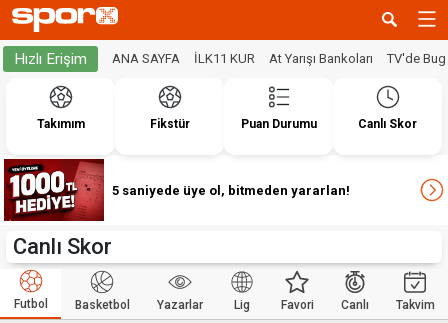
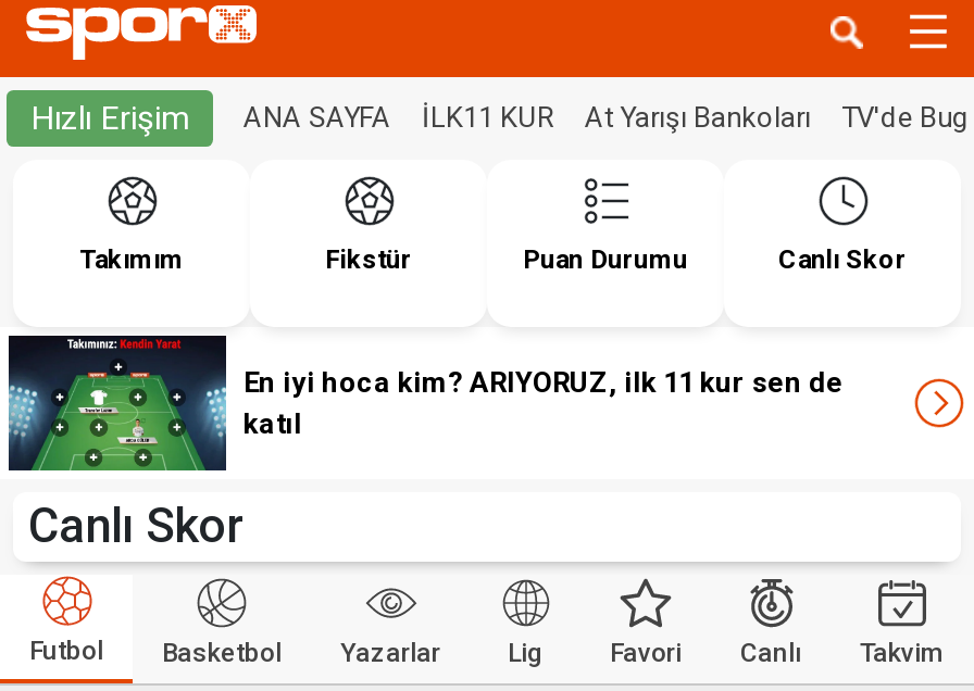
[3,158,350,222] [image] | 5 saniyede üye ol, bitmeden yararlan! -> [7,334,844,473] [image] | En iyi hoca kim? ARIYORUZ, ilk 11 kur sen de | katıl

